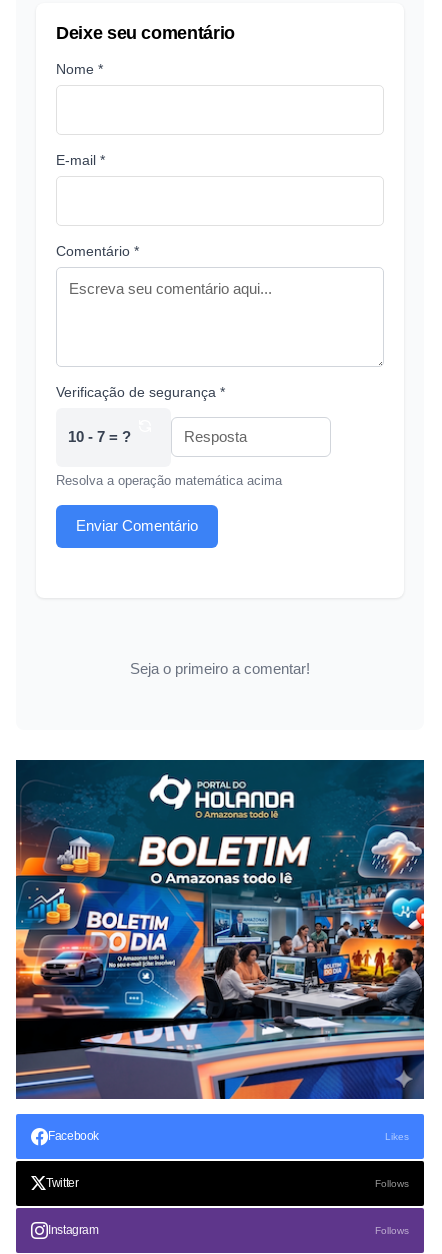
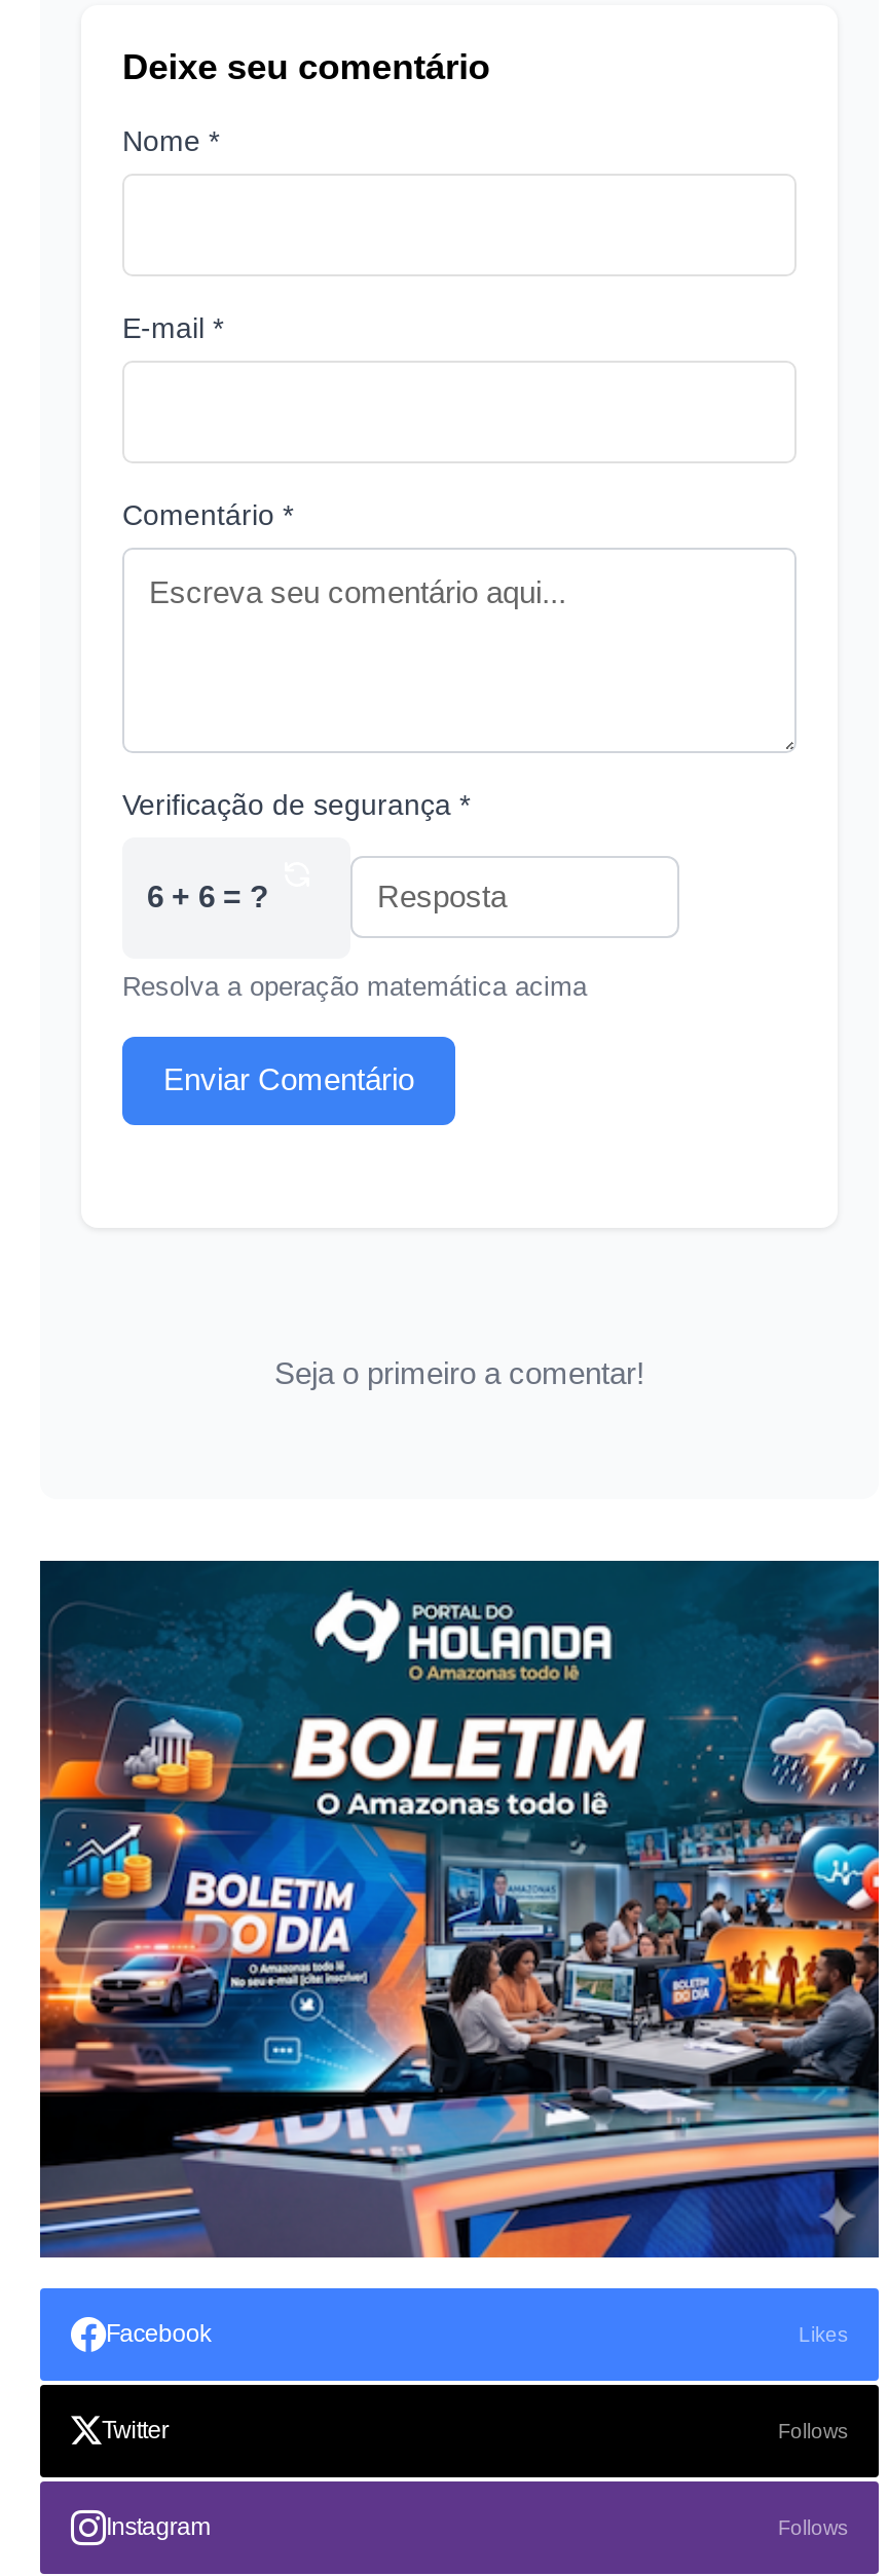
[68,428,131,445] 10 - 7 = ? -> [147,879,268,914] 6 + 6 = ?

